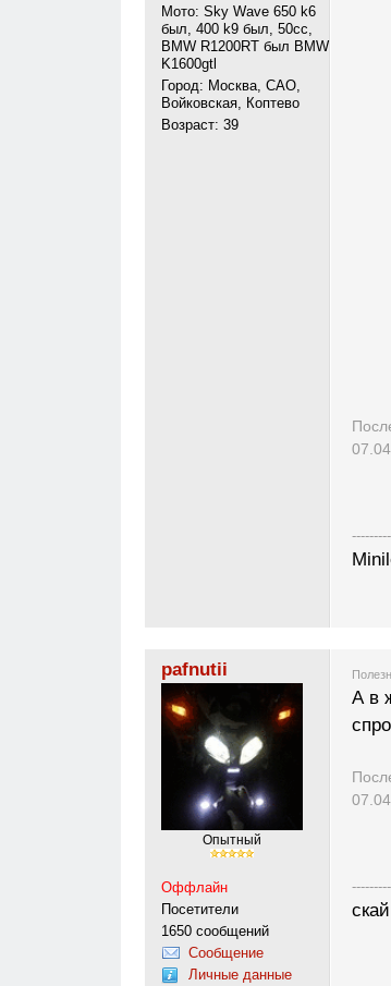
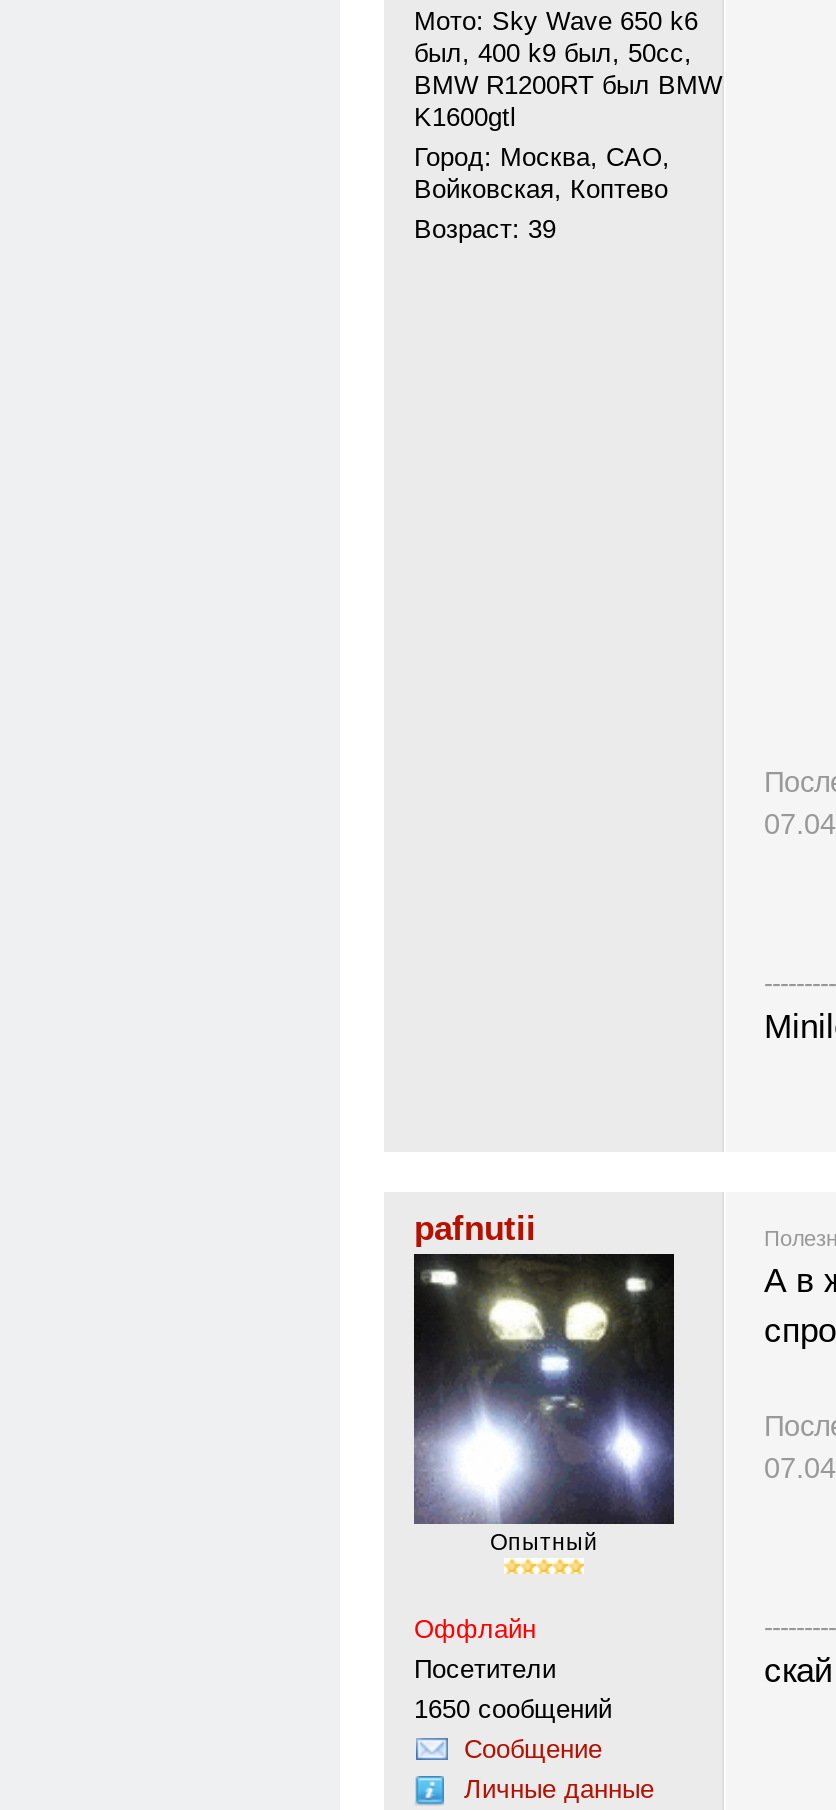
[160,684,304,830] [image] -> [412,1254,676,1526] [image]

